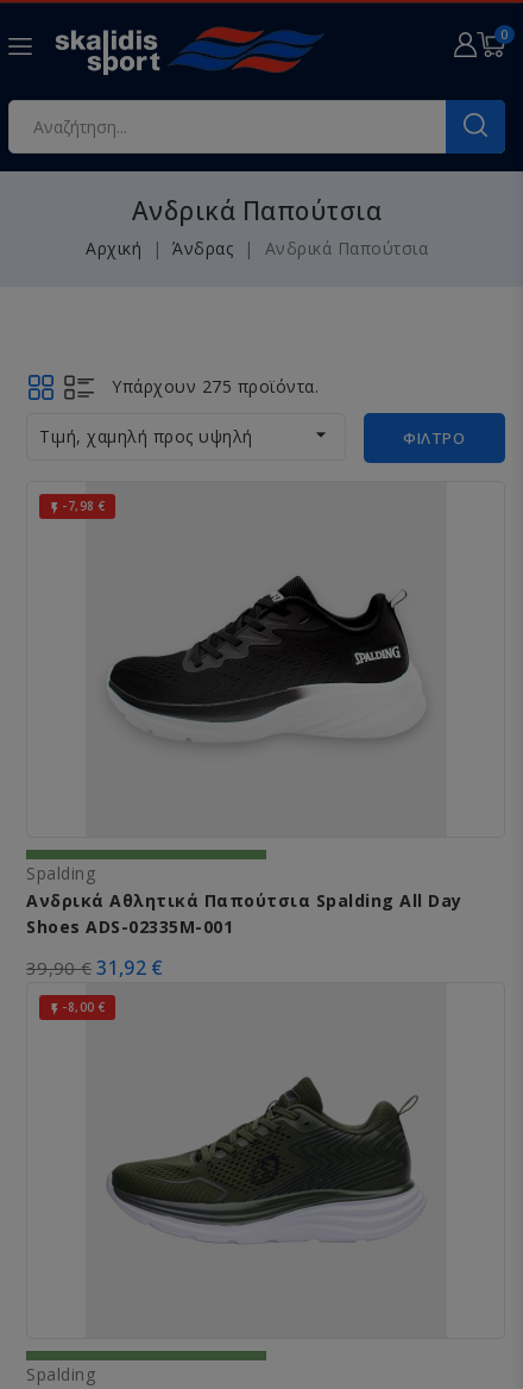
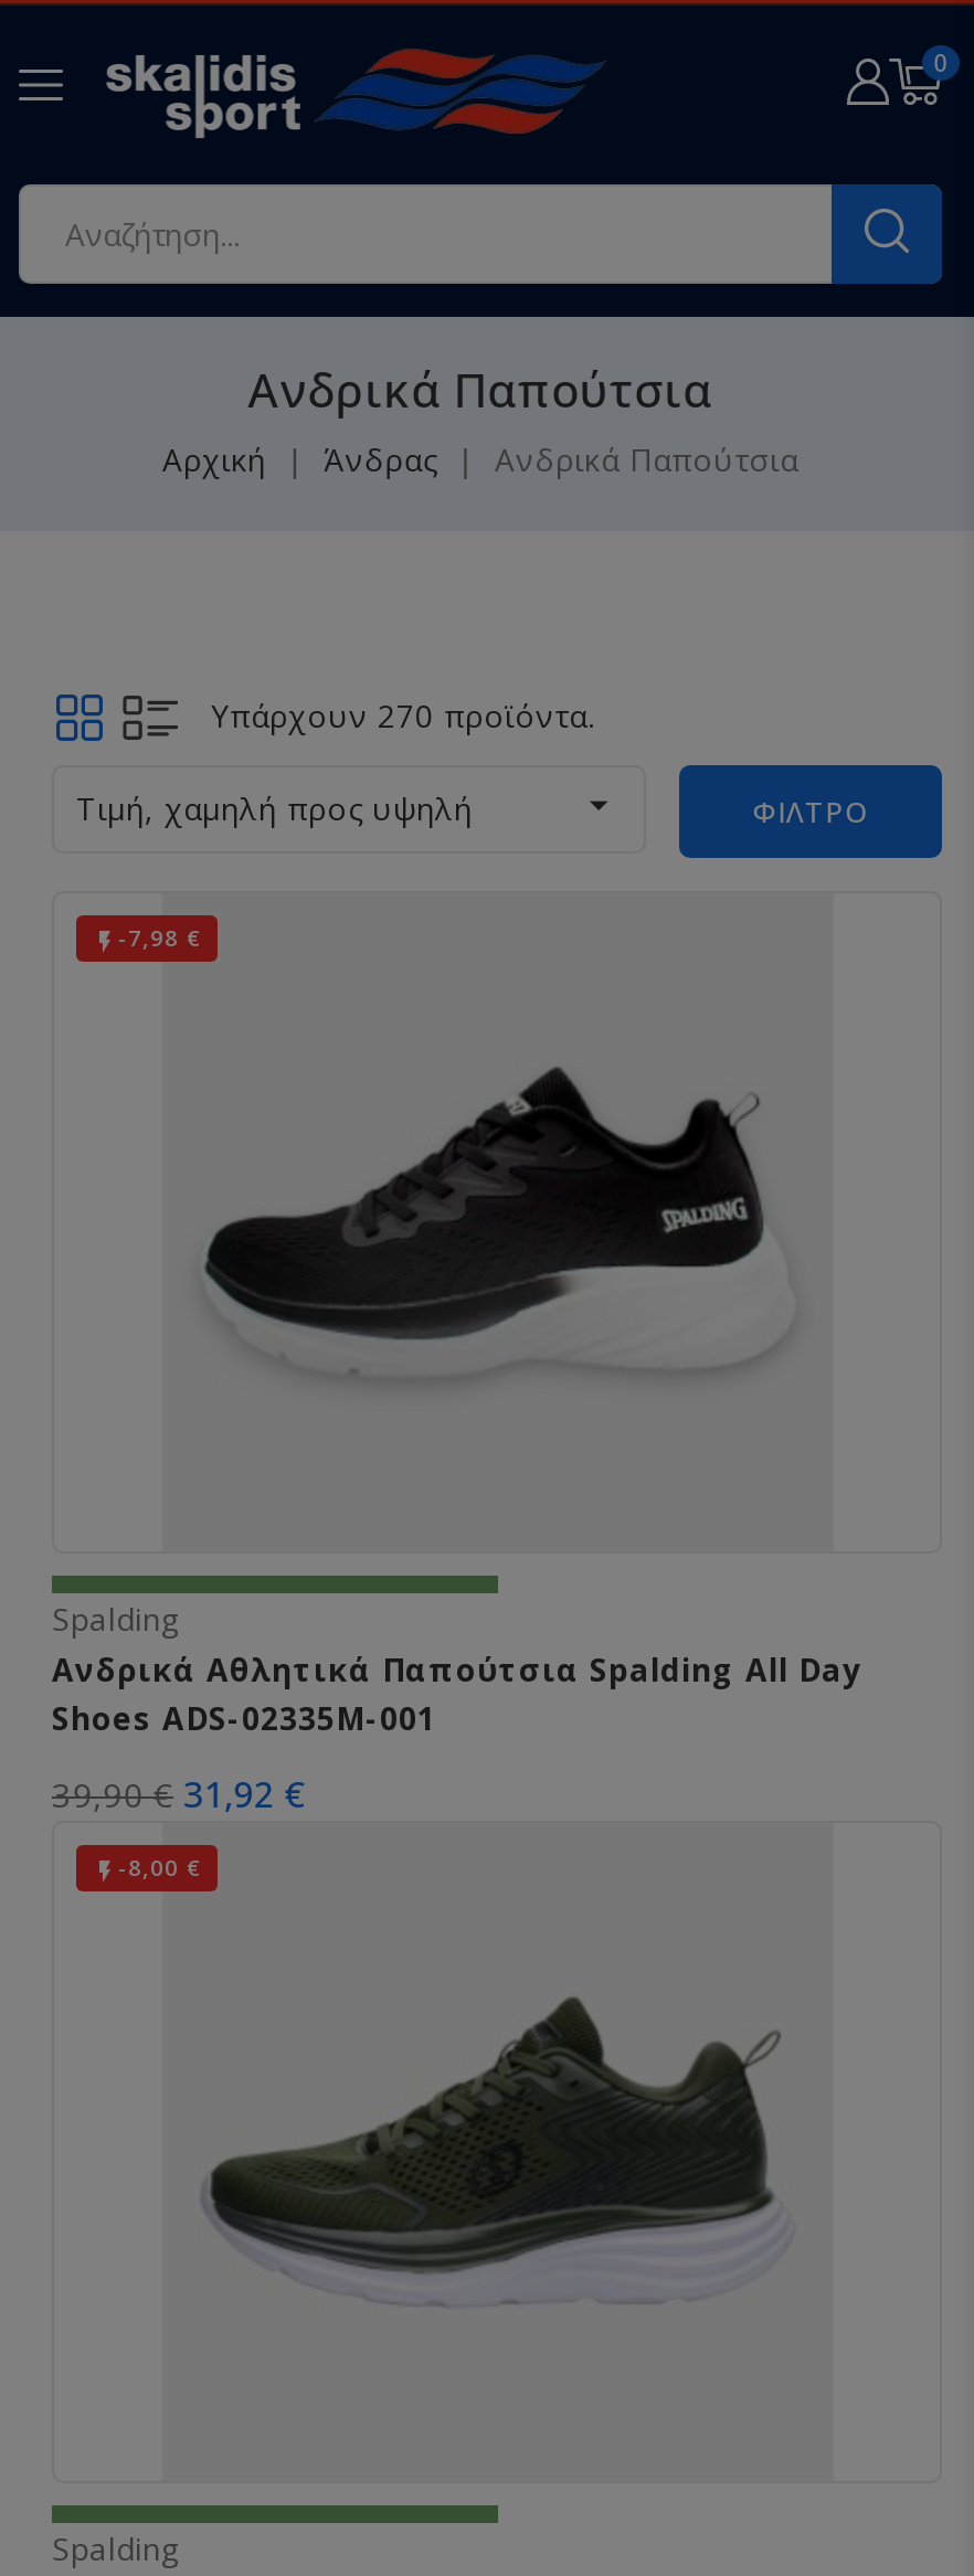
[112,375,319,398] Υπάρχουν 275 προϊόντα. -> [211,695,595,737] Υπάρχουν 270 προϊόντα.

